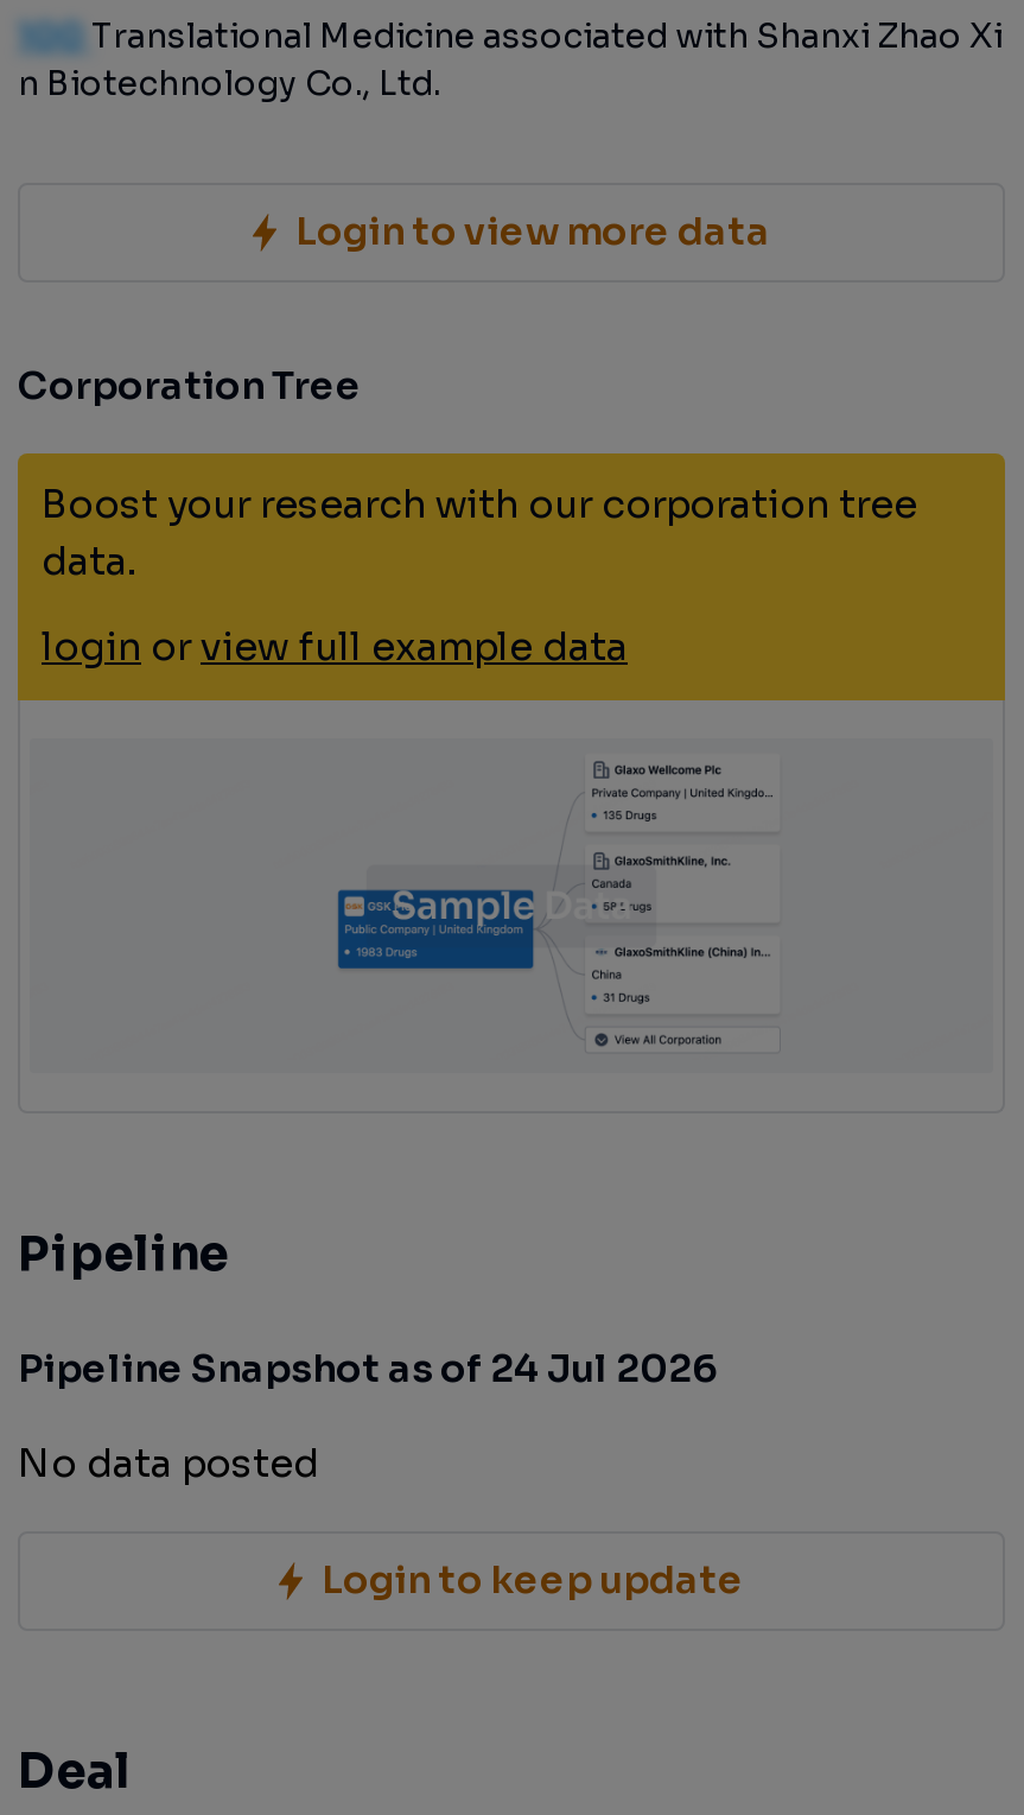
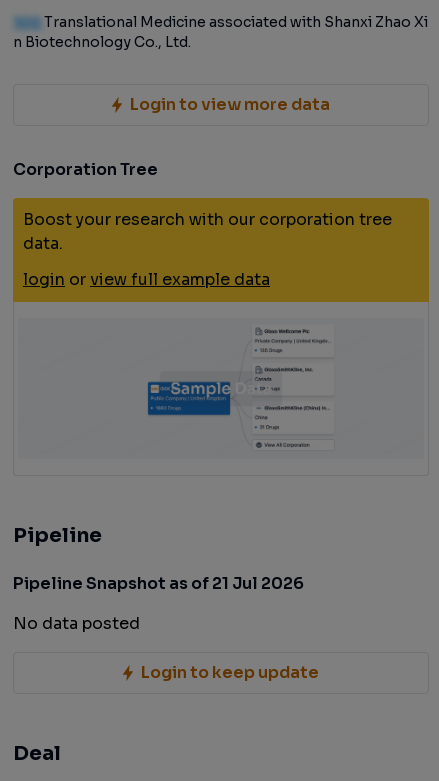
[18,1344,718,1394] Pipeline Snapshot as of 24 Jul 2026 -> [13,573,304,594] Pipeline Snapshot as of 21 Jul 2026

